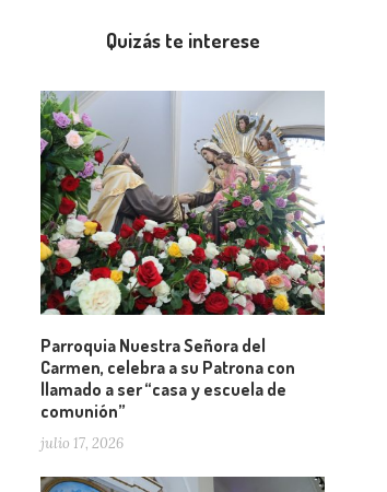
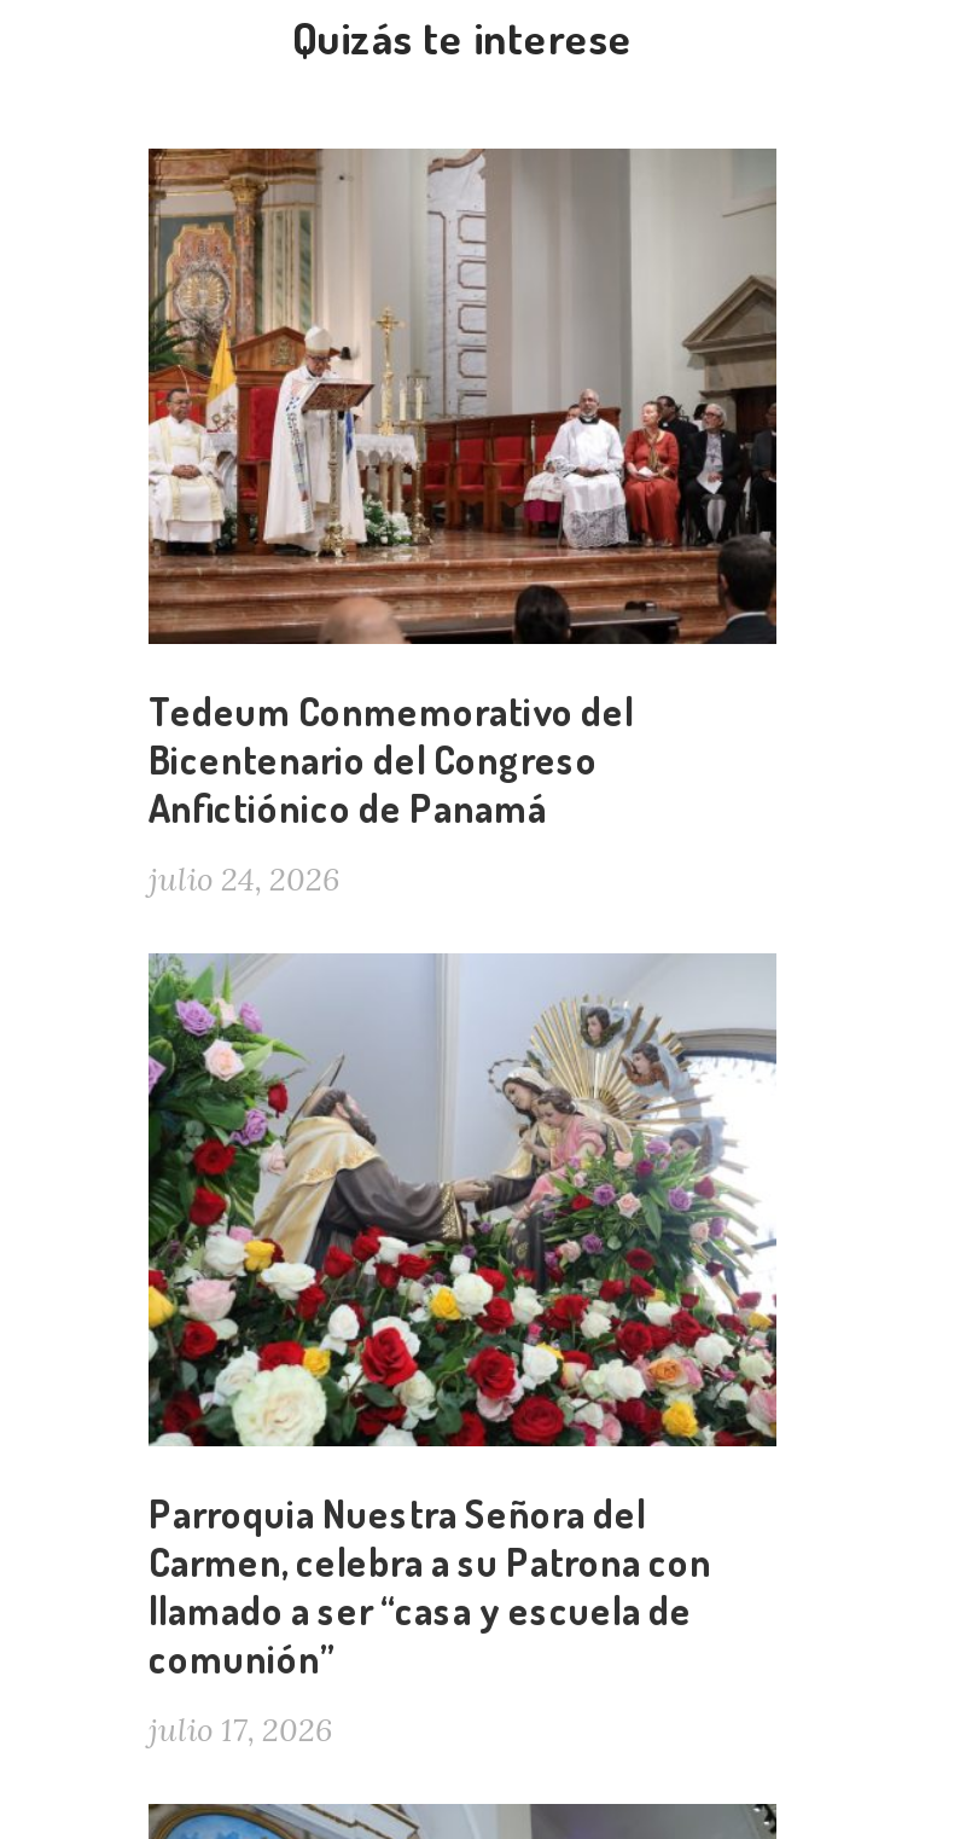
none -> [146,146,779,899] [image] | Tedeum Conmemorativo del | Bicentenario del Congreso | Anfictiónico de Panamá | julio 24, 2026

